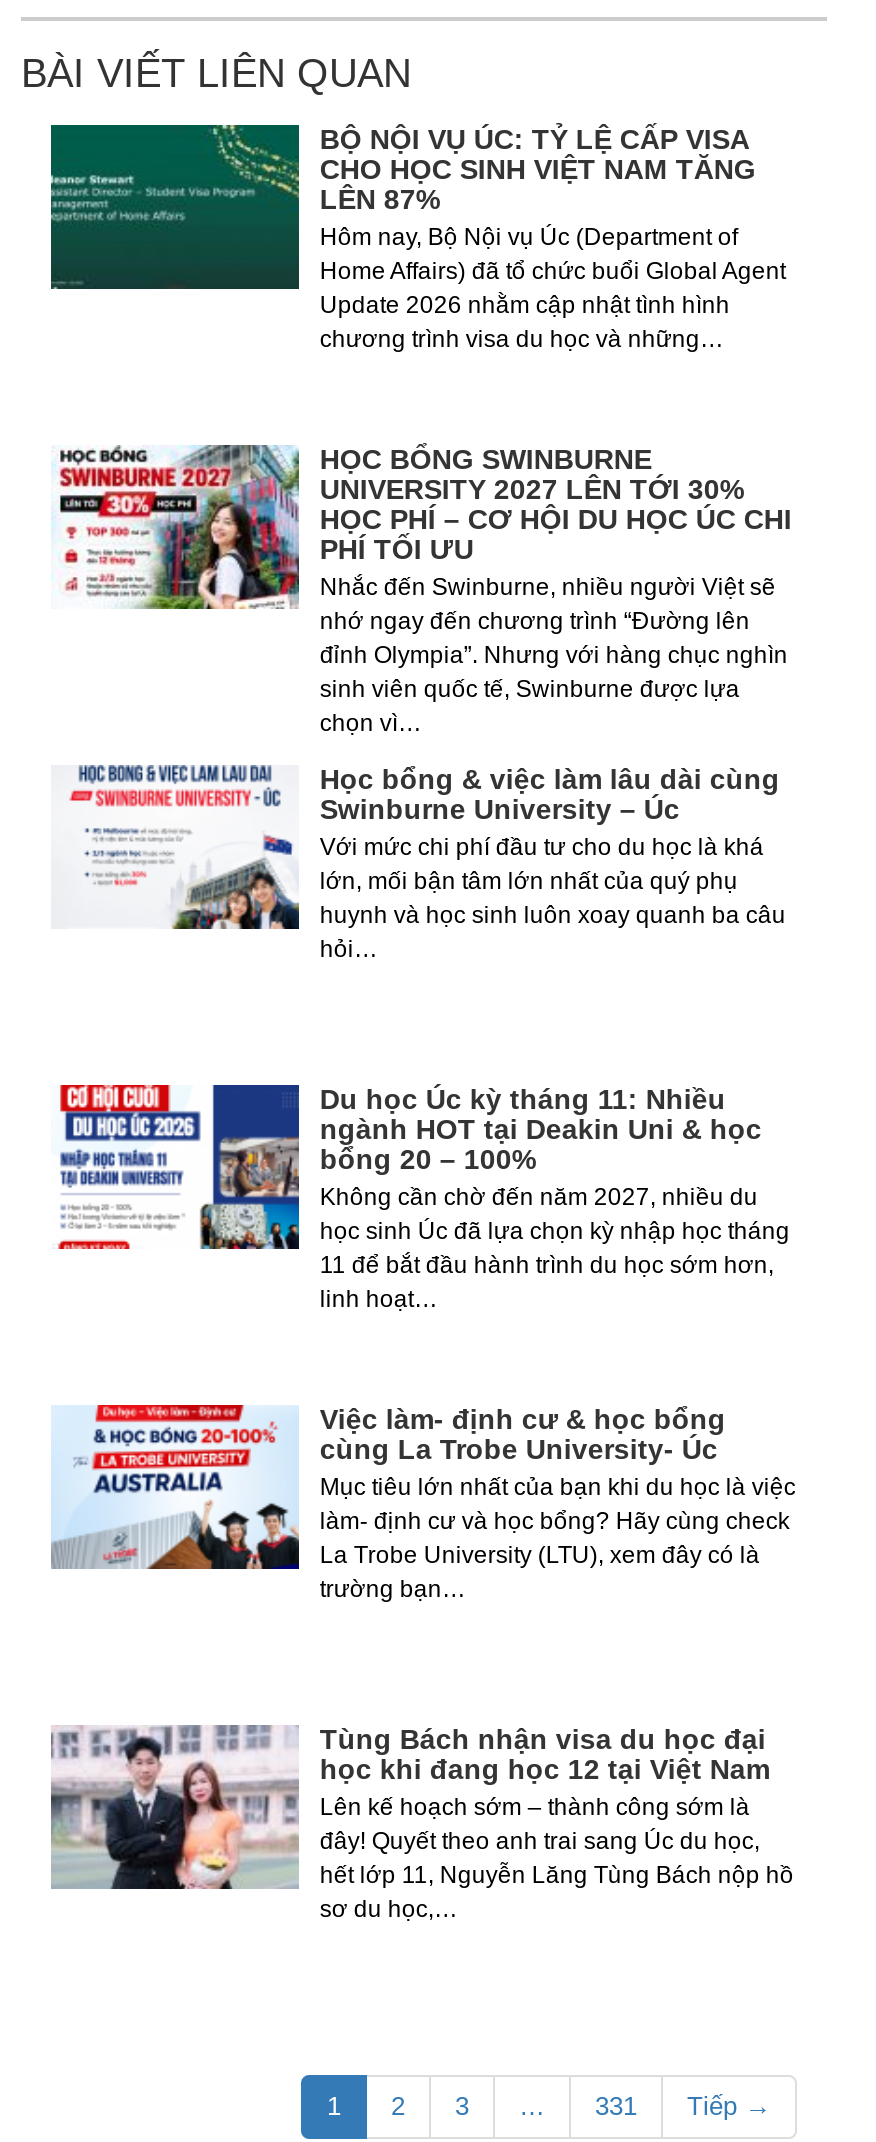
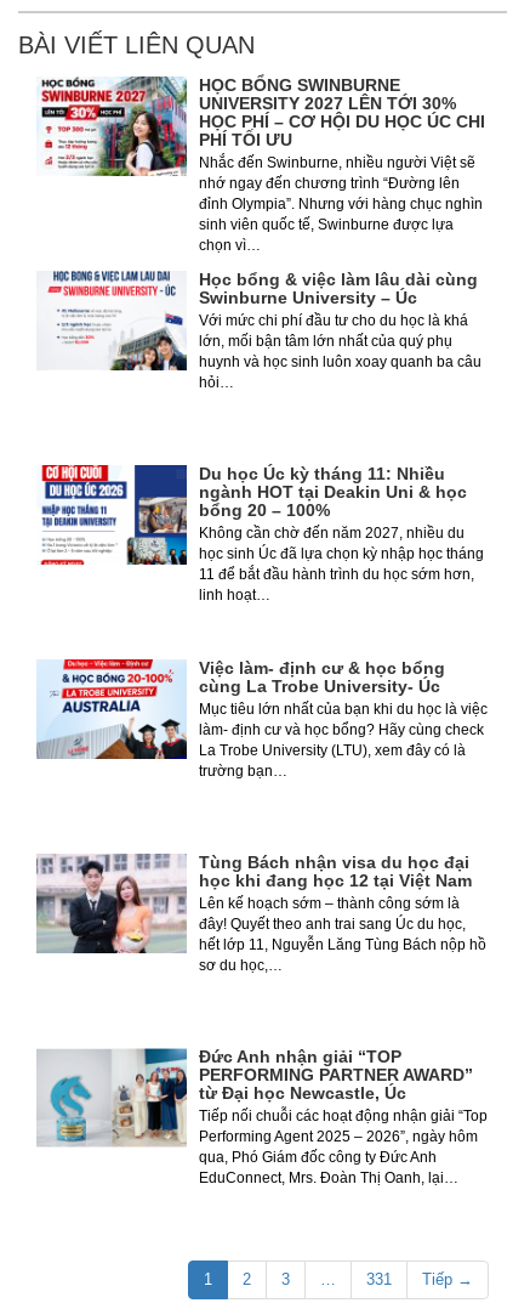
[49,123,786,353] [image] | BỘ NỘI VỤ ÚC: TỶ LỆ CẤP VISA | CHO HỌC SINH VIỆT NAM TĂNG | LÊN 87% | Hôm nay, Bộ Nội vụ Úc (Department of | Home Affairs) đã tổ chức buổi Global Agent | Update 2026 nhằm cập nhật tình hình | chương trình visa du học và những… -> none
moved [49,441,796,1923] -> [35,74,488,974]: [image] | HỌC BỔNG SWINBURNE | UNIVERSITY 2027 LÊN TỚI 30% | ... | hết lớp 11, Nguyễn Lăng Tùng Bách nộp hồ | sơ du học,…
none -> [38,1047,488,1186] [image] | Đức Anh nhận giải “TOP | PERFORMING PARTNER AWARD” | từ Đại học Newcastle, Úc | Tiếp nối chuỗi các hoạt động nhận giải “Top | Performing Agent 2025 – 2026”, ngày hôm | qua, Phó Giám đốc công ty Đức Anh | EduConnect, Mrs. Đoàn Thị Oanh, lại…

